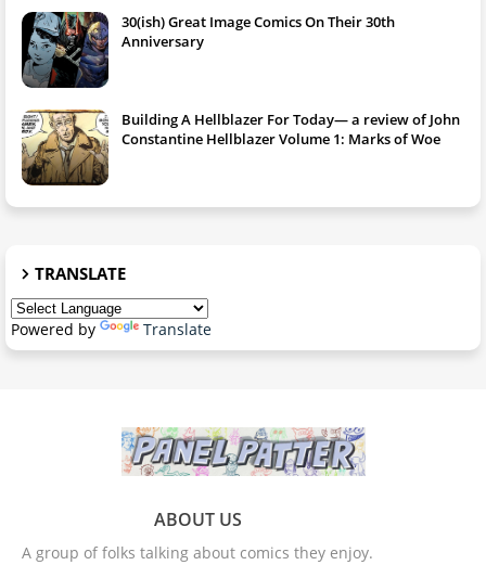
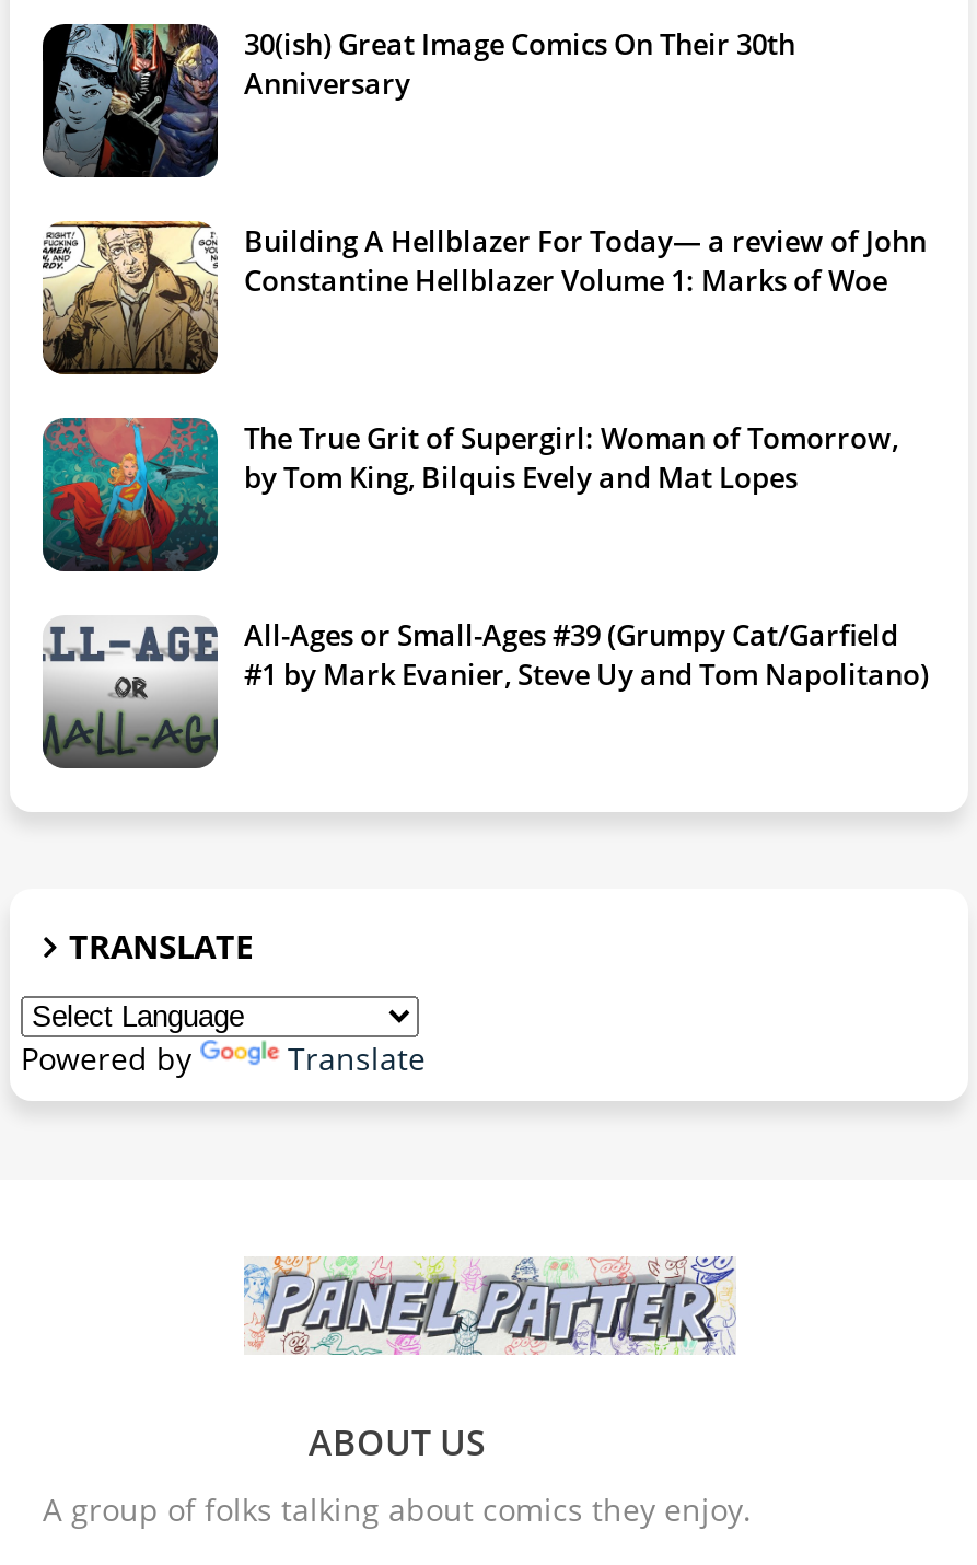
none -> [40,416,898,571] [image] | The True Grit of Supergirl: Woman of Tomorrow, | by Tom King, Bilquis Evely and Mat Lopes
none -> [43,616,929,768] [image] | All-Ages or Small-Ages #39 (Grumpy Cat/Garfield | #1 by Mark Evanier, Steve Uy and Tom Napolitano)

